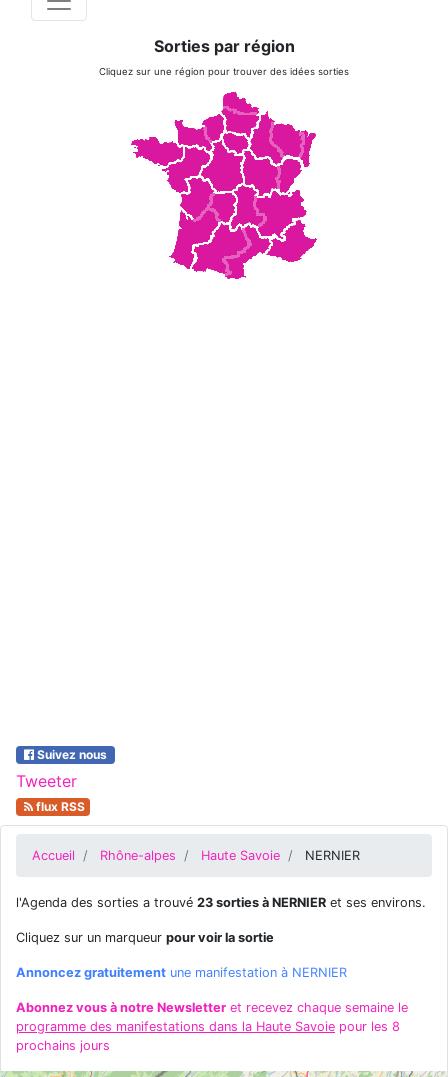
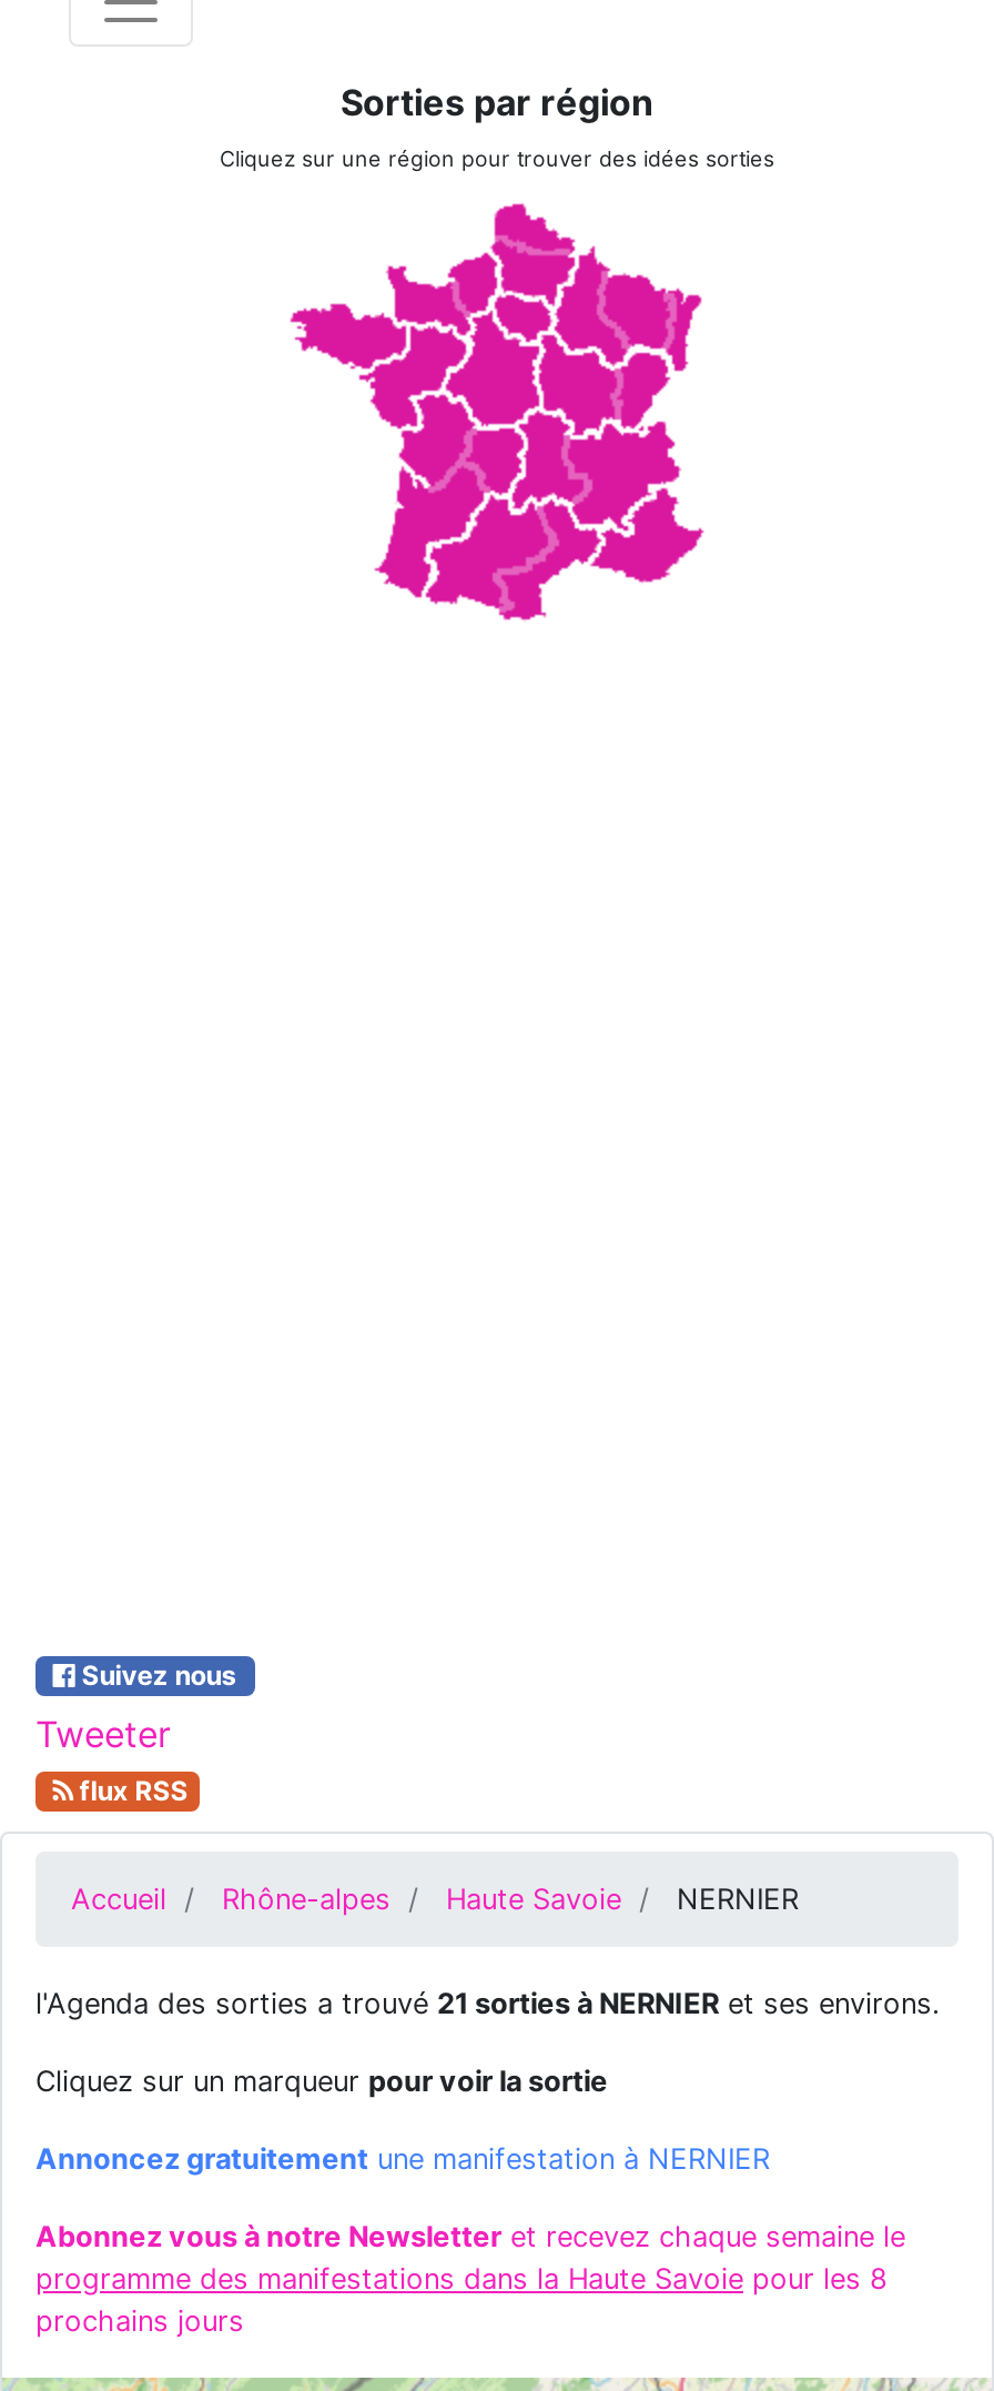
[16,895,426,910] l'Agenda des sorties a trouvé 23 sorties à NERNIER et ses environs. -> [35,1987,941,2020] l'Agenda des sorties a trouvé 21 sorties à NERNIER et ses environs.

